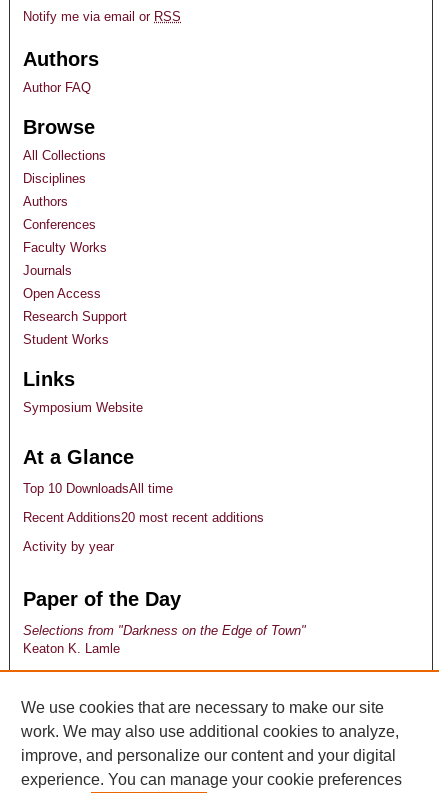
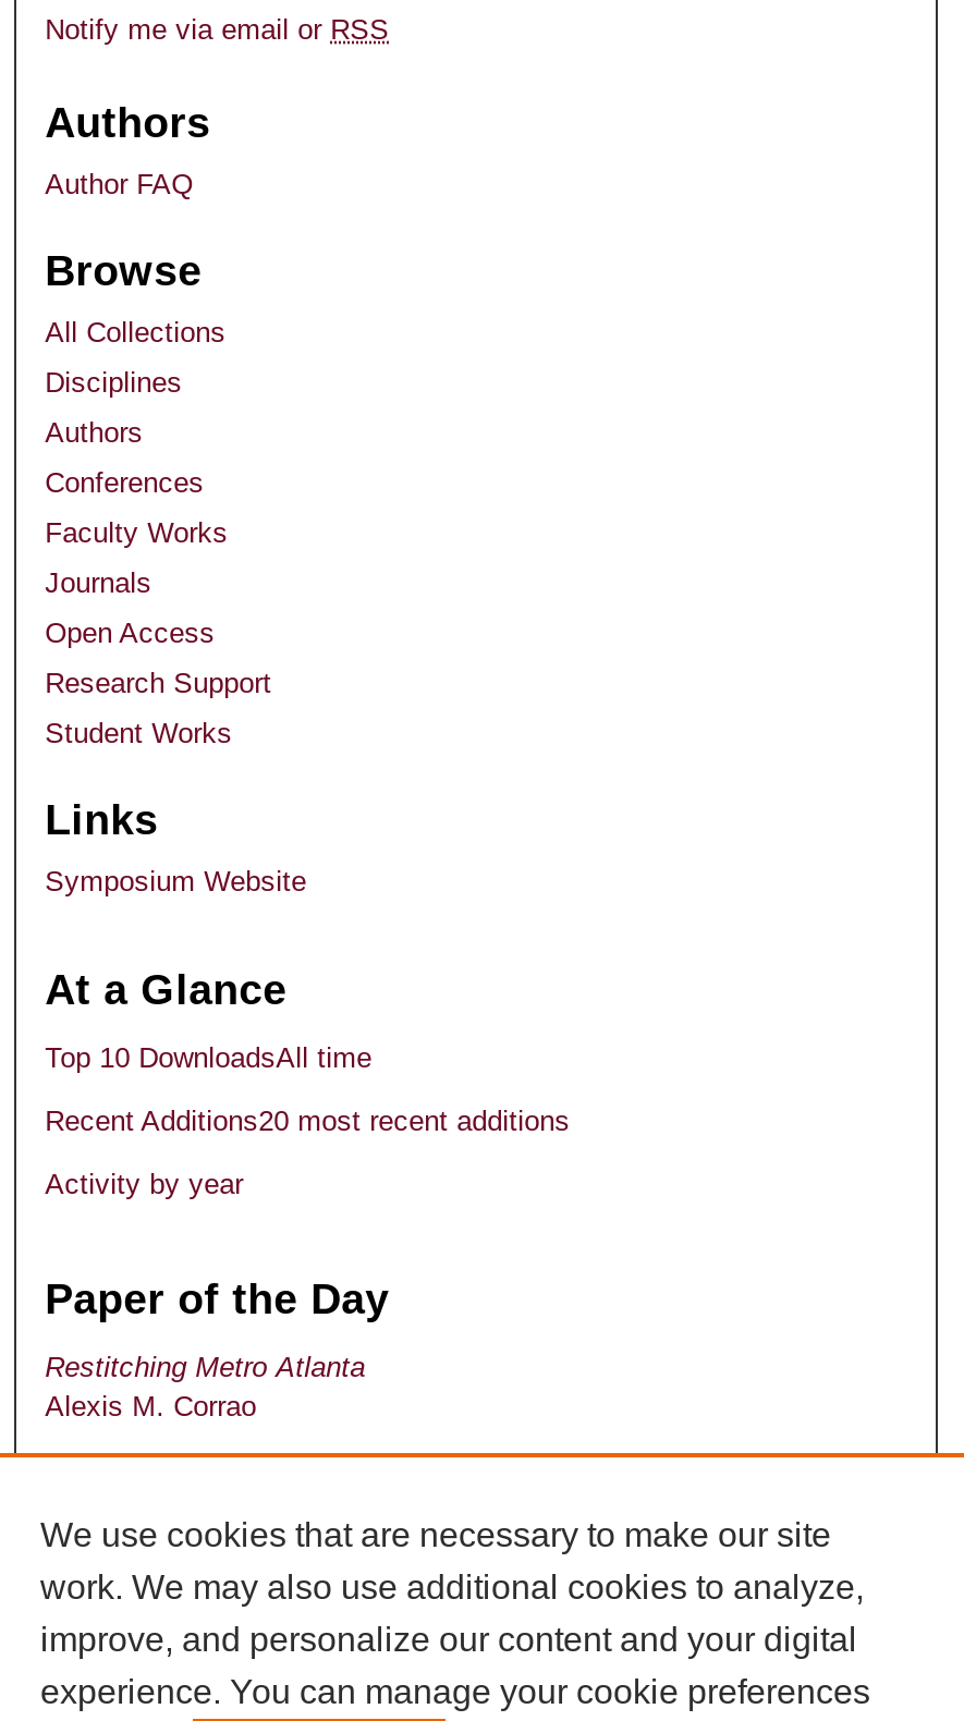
[23,622,306,655] Selections from "Darkness on the Edge of Town" | Keaton K. Lamle -> [45,1350,365,1421] Restitching Metro Atlanta | Alexis M. Corrao

